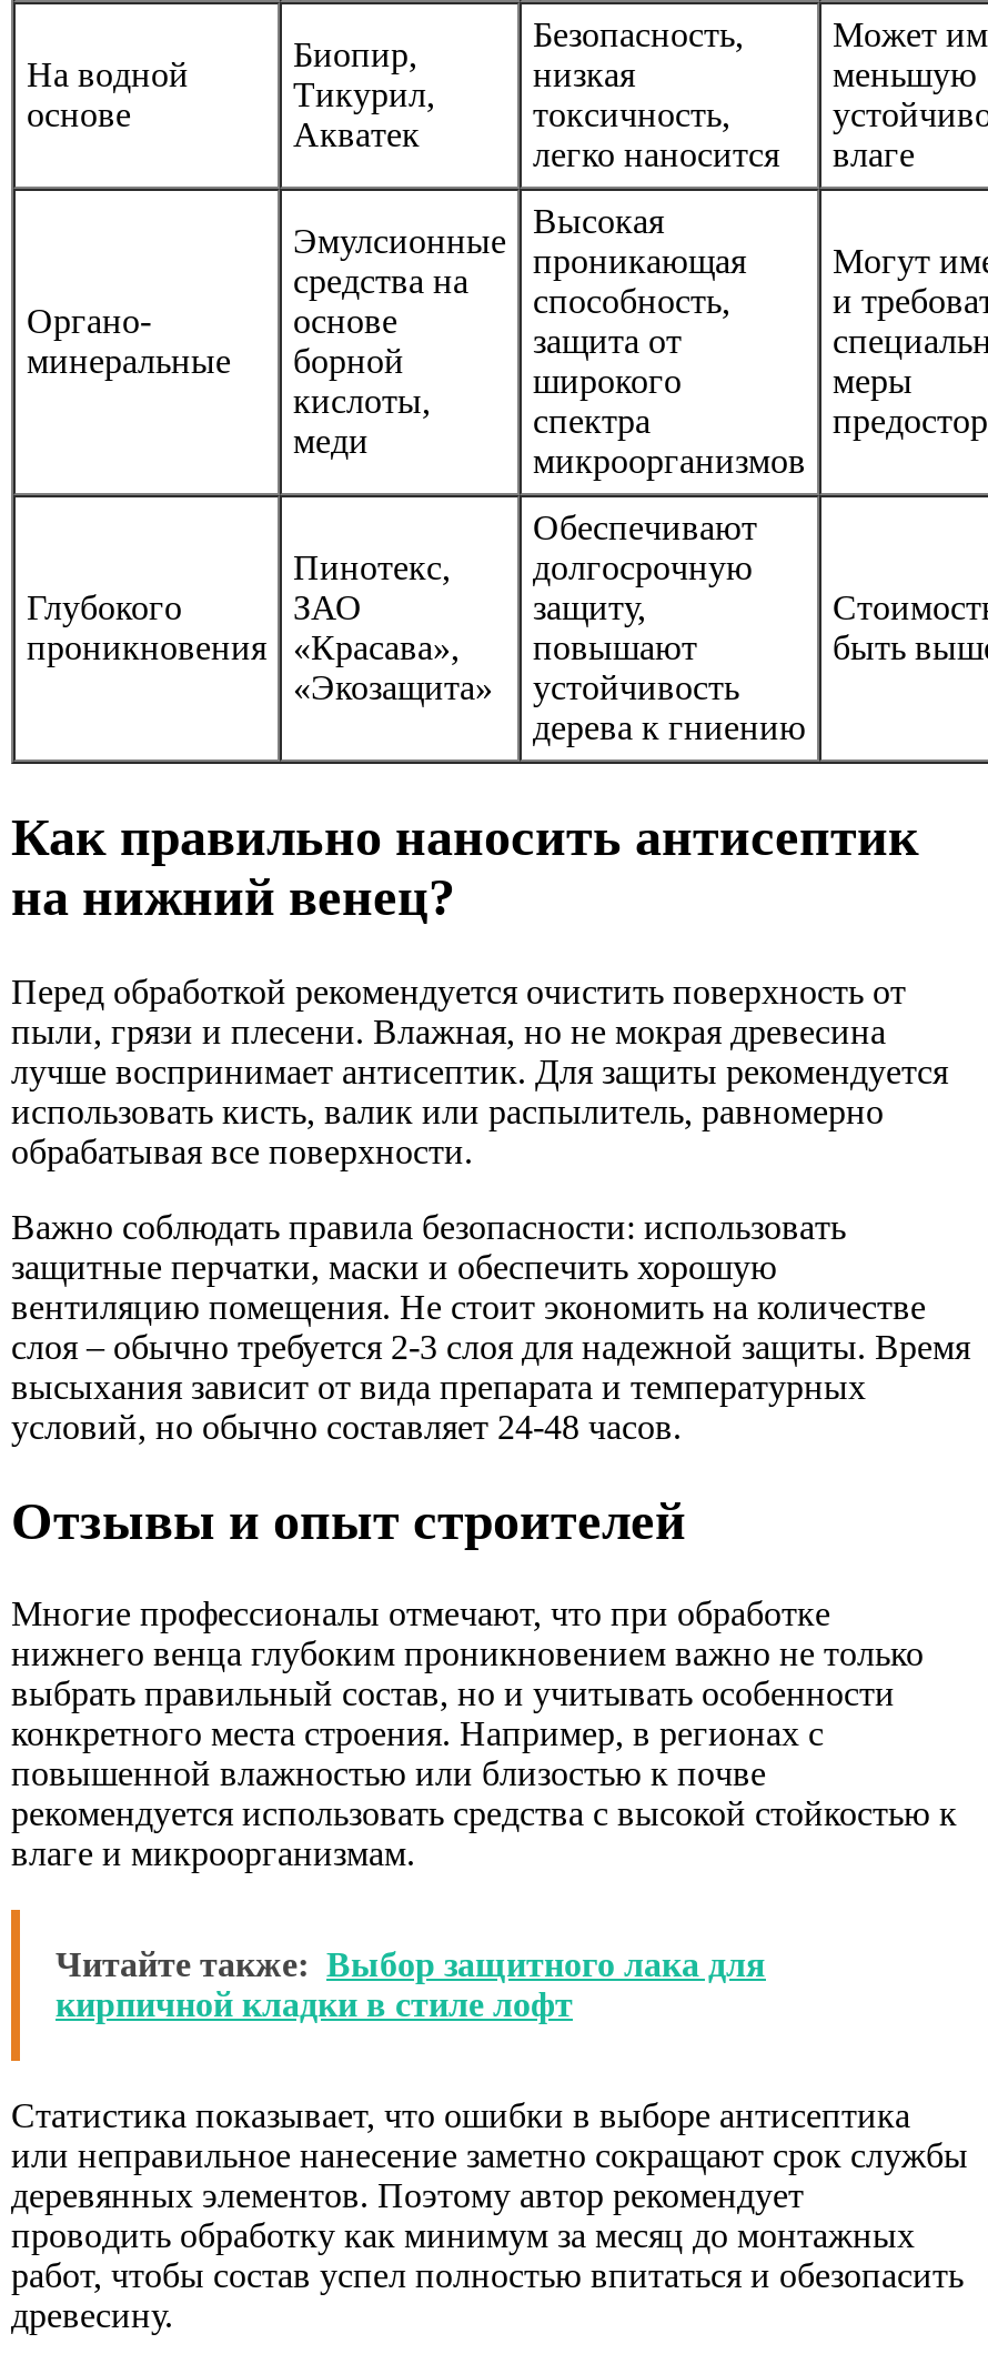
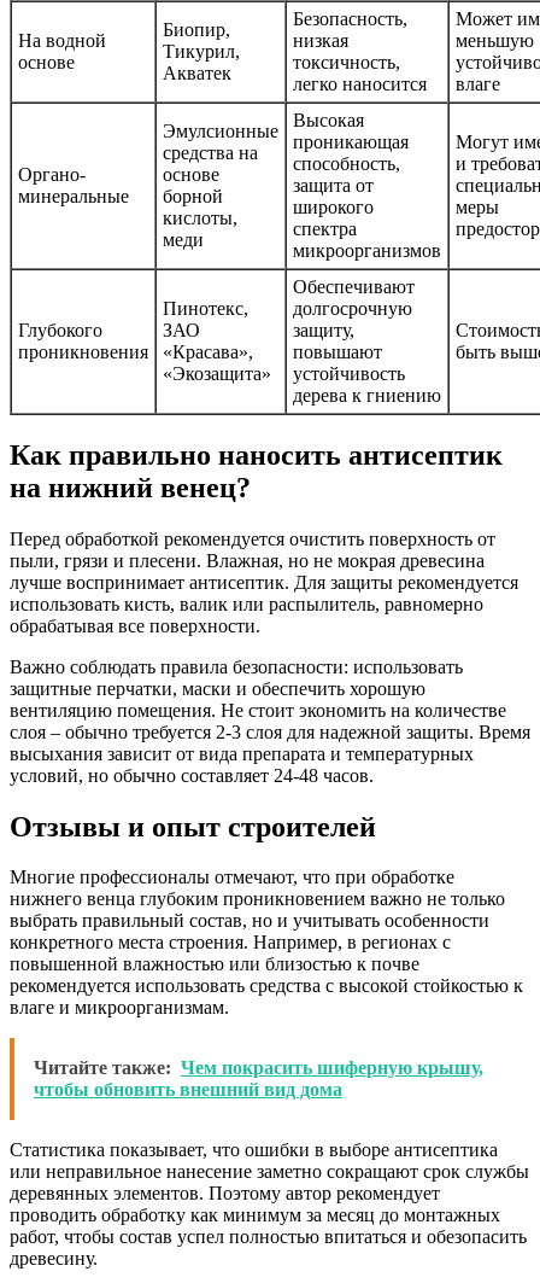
[56,1946,766,2024] Читайте также: Выбор защитного лака для | кирпичной кладки в стиле лофт -> [34,1058,483,1100] Читайте также: Чем покрасить шиферную крышу, | чтобы обновить внешний вид дома

